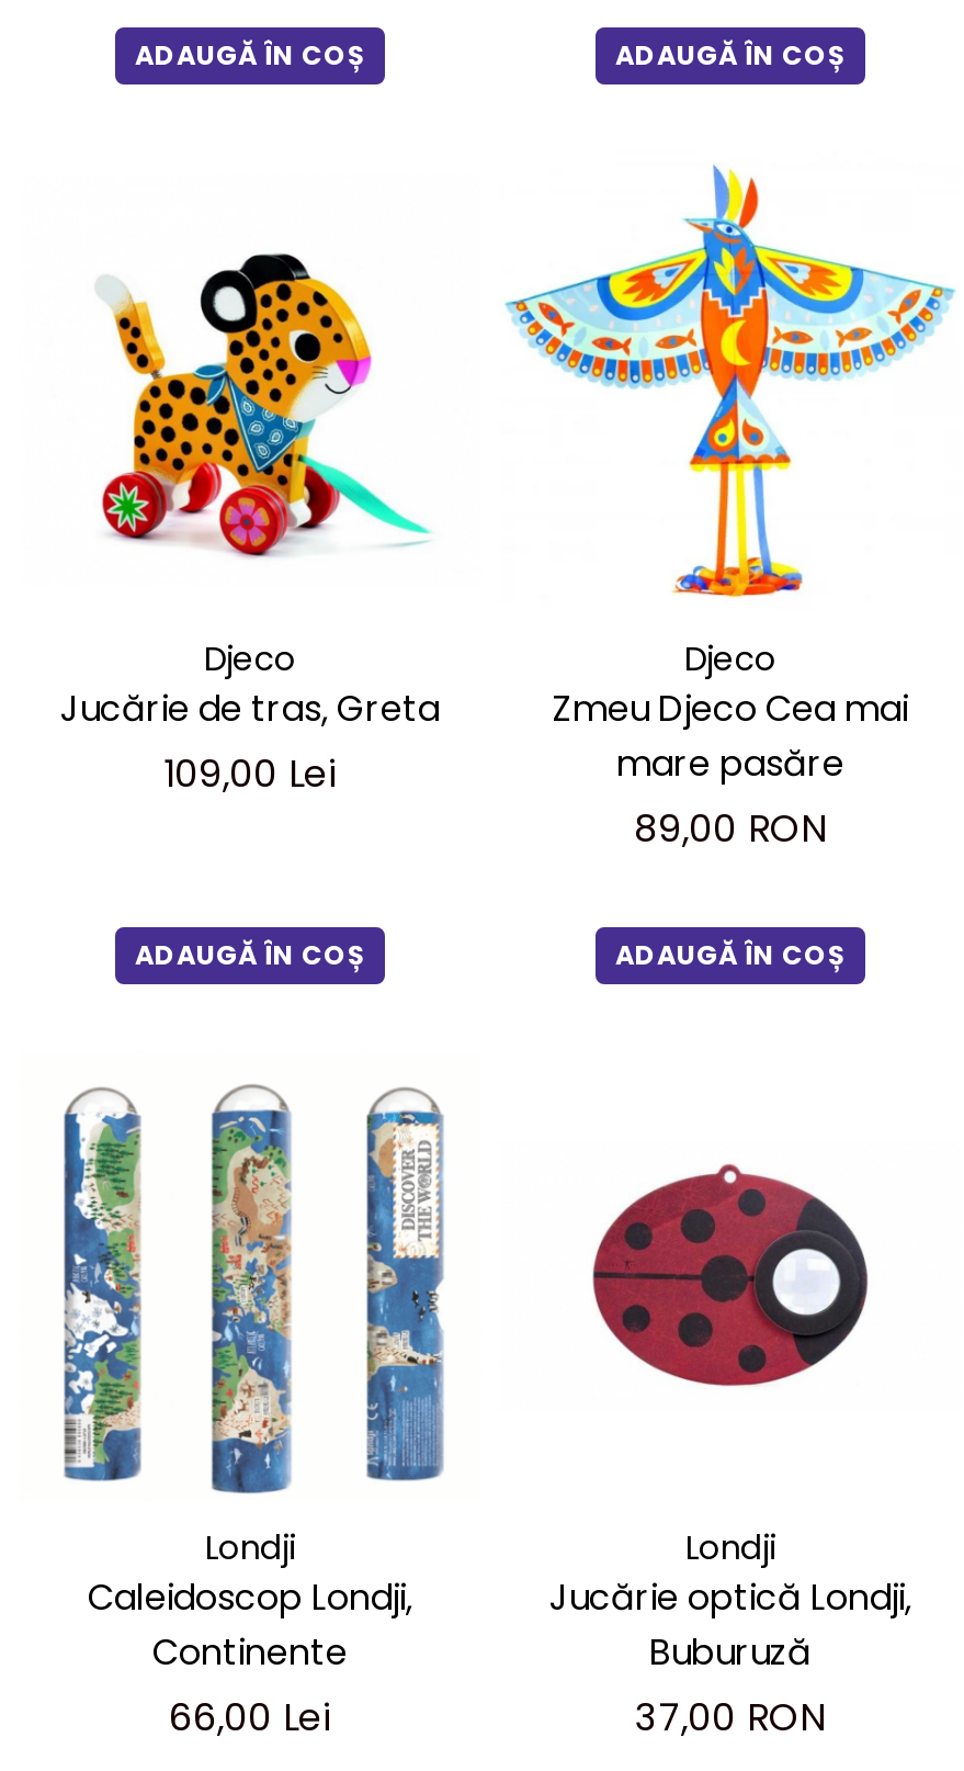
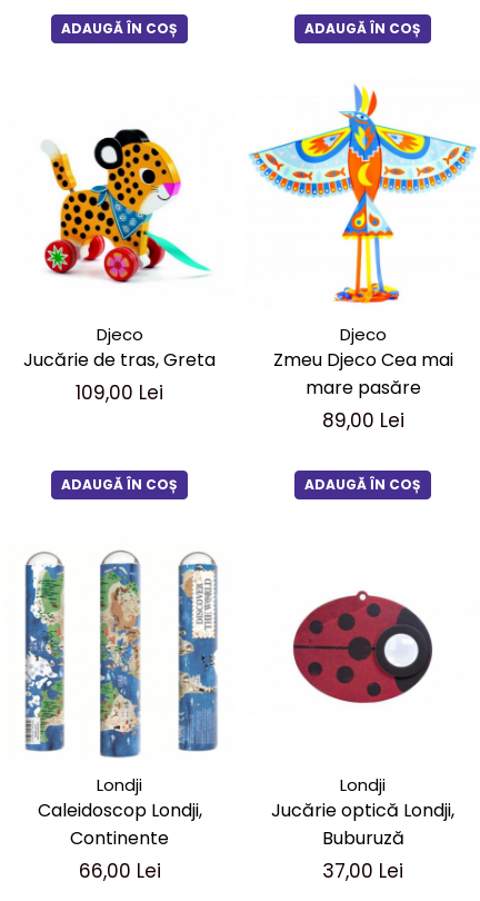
[634,802,827,854] 89,00 RON -> [322,407,404,434] 89,00 Lei
[635,1690,826,1743] 37,00 RON -> [322,857,403,884] 37,00 Lei

